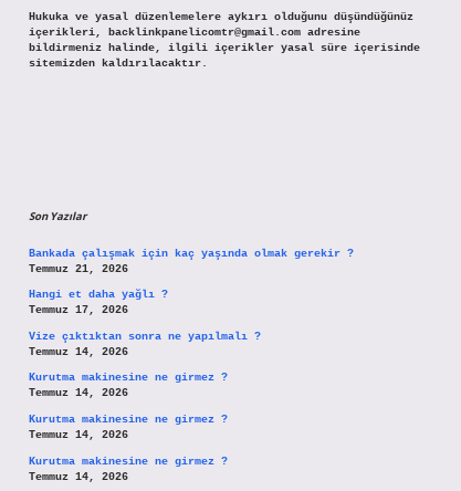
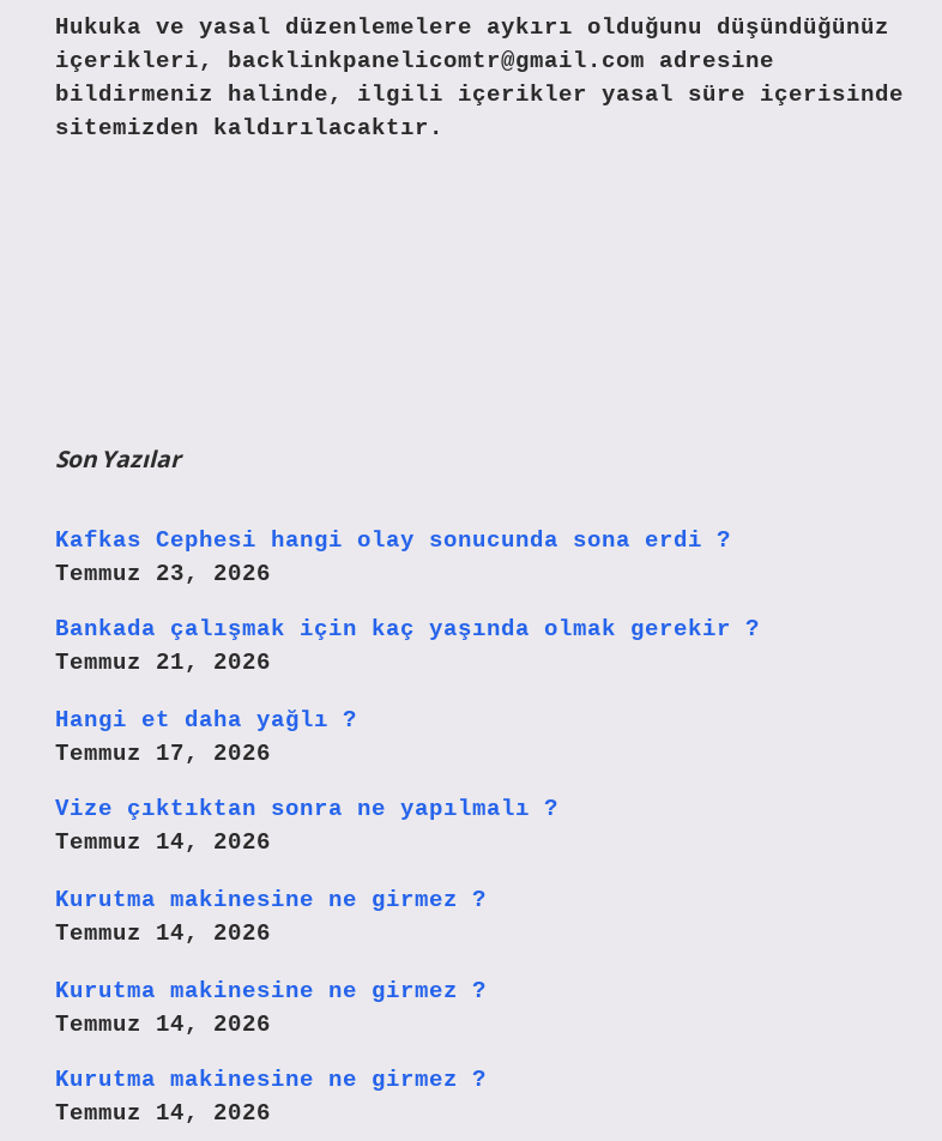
none -> [55,527,731,587] Kafkas Cephesi hangi olay sonucunda sona erdi ? | Temmuz 23, 2026

